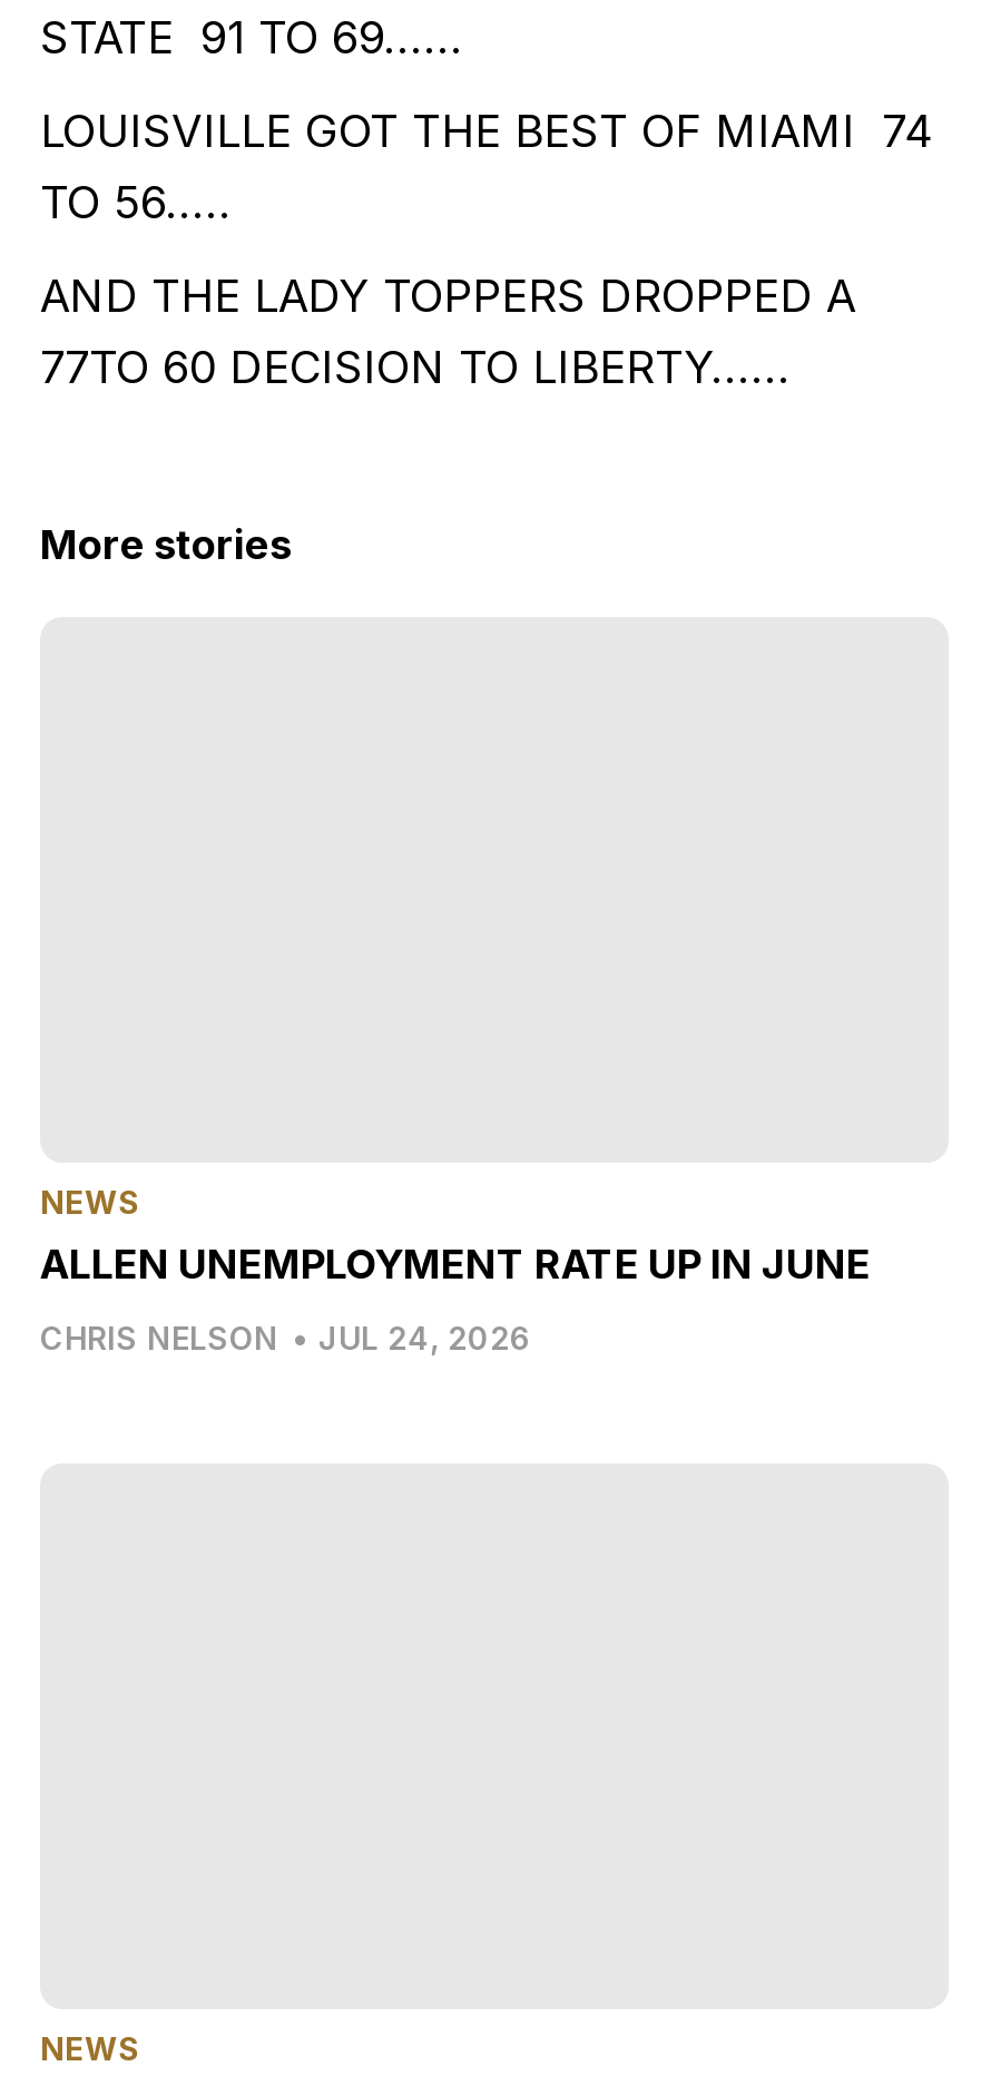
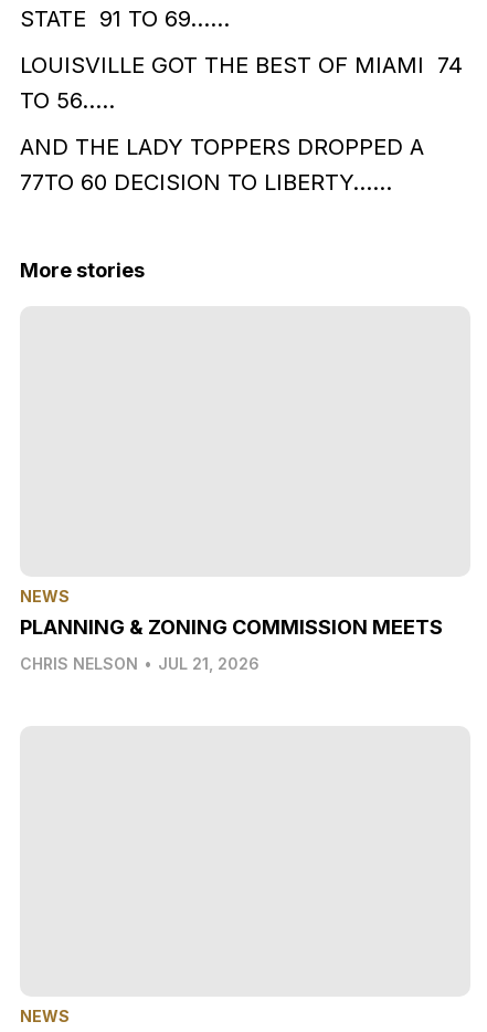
[40,1240,871,1287] ALLEN UNEMPLOYMENT RATE UP IN JUNE -> [20,615,443,638] PLANNING & ZONING COMMISSION MEETS
[40,1318,532,1356] CHRIS NELSON • JUL 24, 2026 -> [20,654,260,673] CHRIS NELSON • JUL 21, 2026

